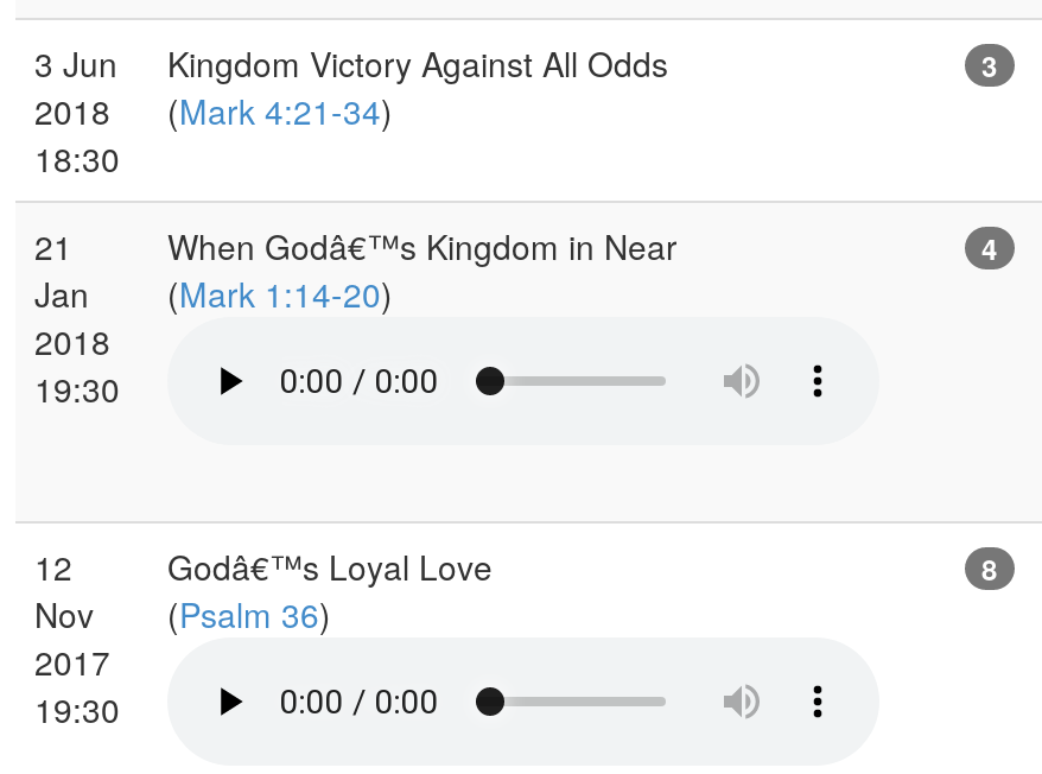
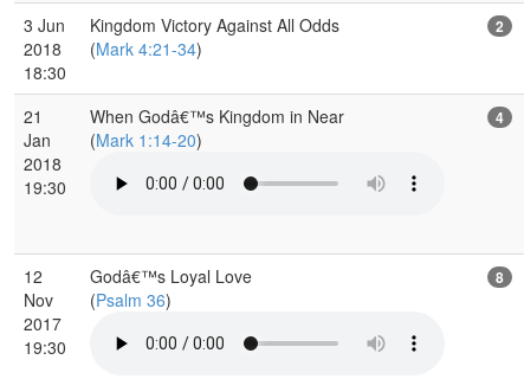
[981,44,998,86] 3 -> [496,15,504,37] 2

